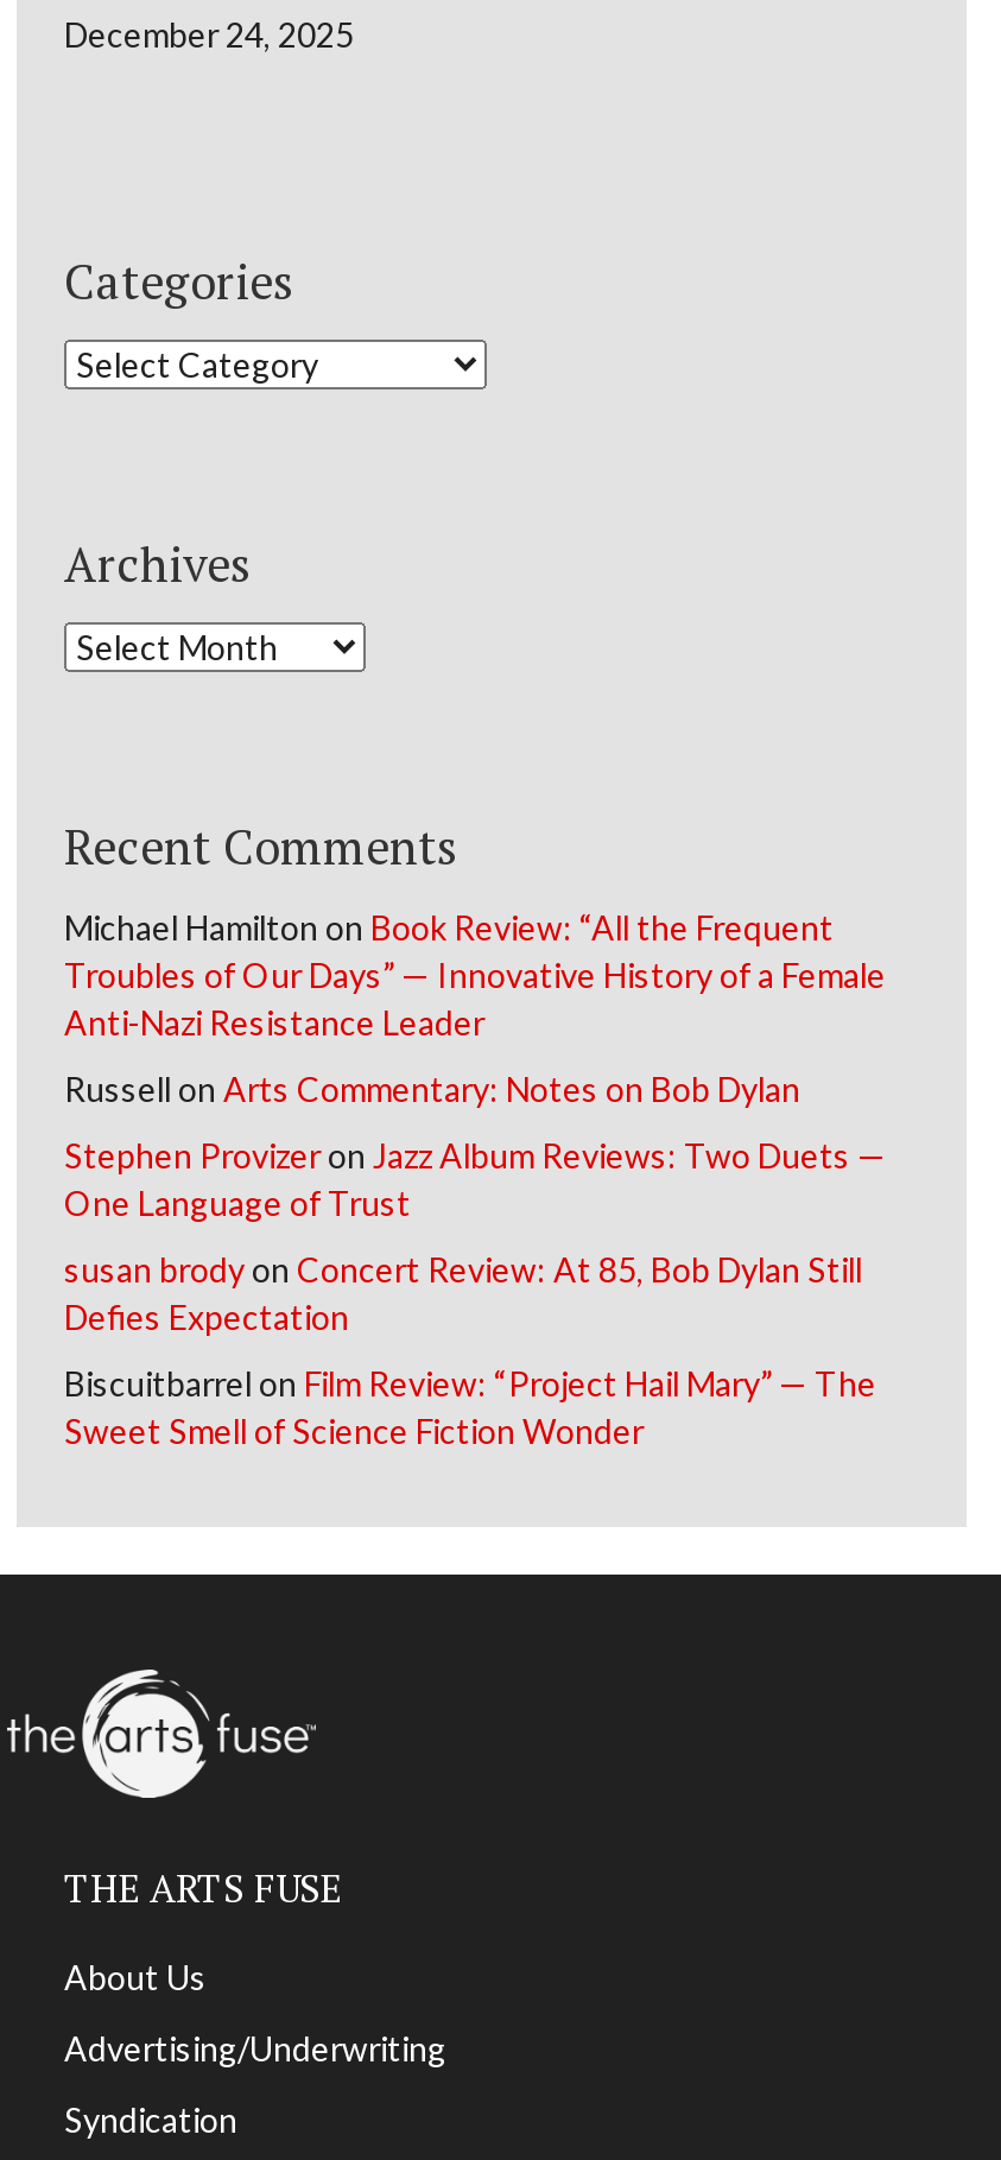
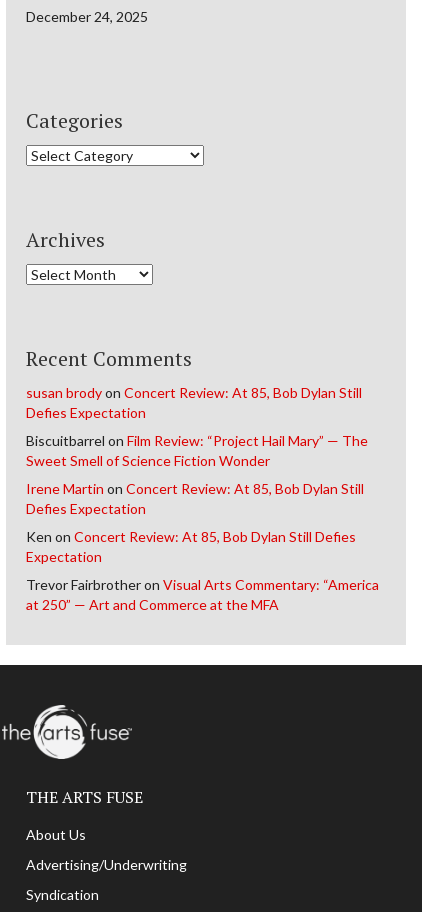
[64,906,886,1222] Michael Hamilton on Book Review: “All the Frequent | Troubles of Our Days” — Innovative History of a Female | Anti-Nazi Resistance Leader | Russell on Arts Commentary: Notes on Bob Dylan | Stephen Provizer on Jazz Album Reviews: Two Duets — | One Language of Trust -> none
moved [64,1248,876,1450] -> [26,384,368,469]: susan brody on Concert Review: At 85, Bob Dylan Still | Defies Expectation | Biscuitbarrel on Film Review: “Project Hail Mary” — The | Sweet Smell of Science Fiction Wonder
none -> [26,480,379,613] Irene Martin on Concert Review: At 85, Bob Dylan Still | Defies Expectation | Ken on Concert Review: At 85, Bob Dylan Still Defies | Expectation | Trevor Fairbrother on Visual Arts Commentary: “America | at 250” — Art and Commerce at the MFA

